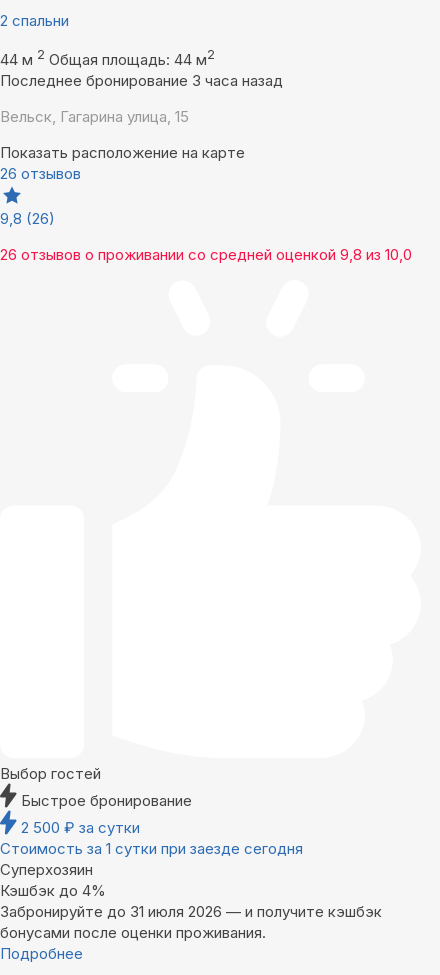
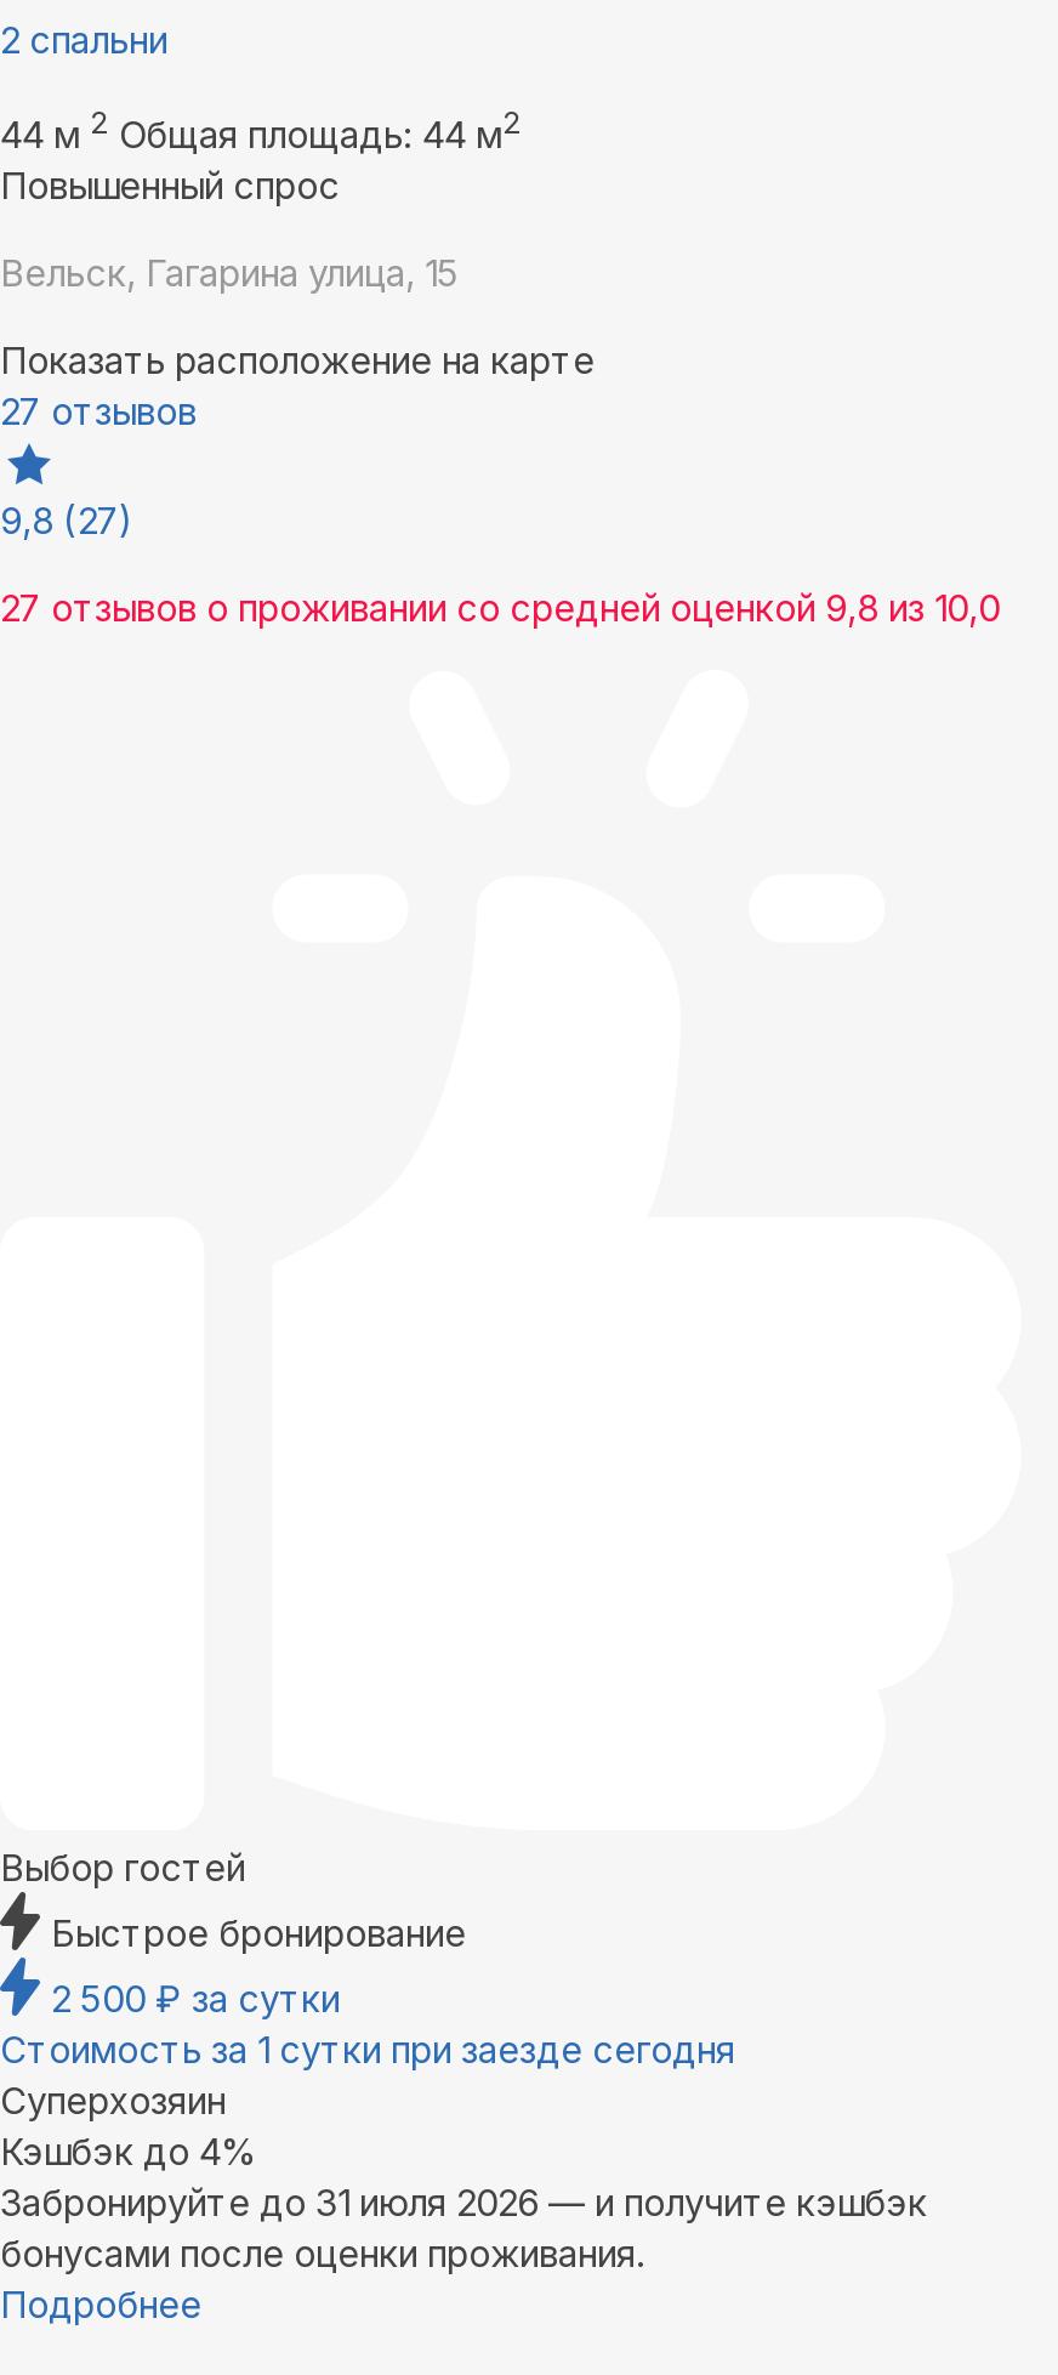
[0,71,283,90] Последнее бронирование 3 часа назад -> [0,162,340,208] Повышенный спрос
[0,164,81,183] 26 отзывов -> [0,388,197,434] 27 отзывов
[0,209,55,228] 9,8 (26) -> [0,497,133,543] 9,8 (27)
[0,245,412,264] 26 отзывов о проживании со средней оценкой 9,8 из 10,0 -> [0,585,1000,631] 27 отзывов о проживании со средней оценкой 9,8 из 10,0

